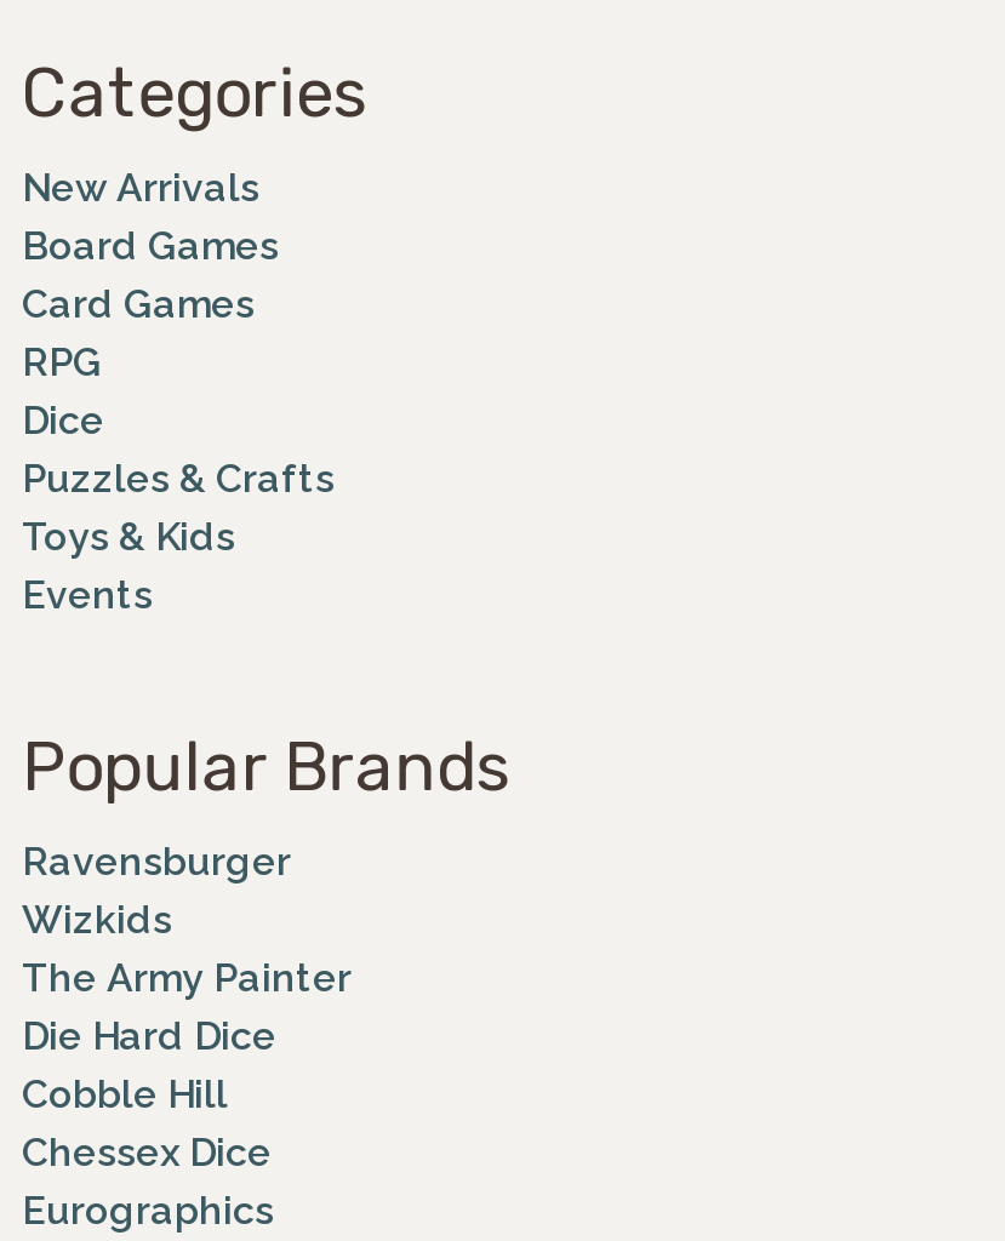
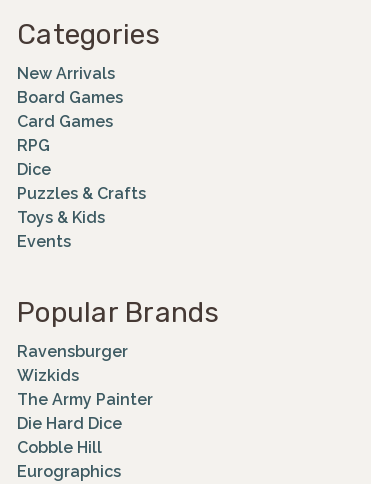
[22,1131,272,1177] Chessex Dice -> none

